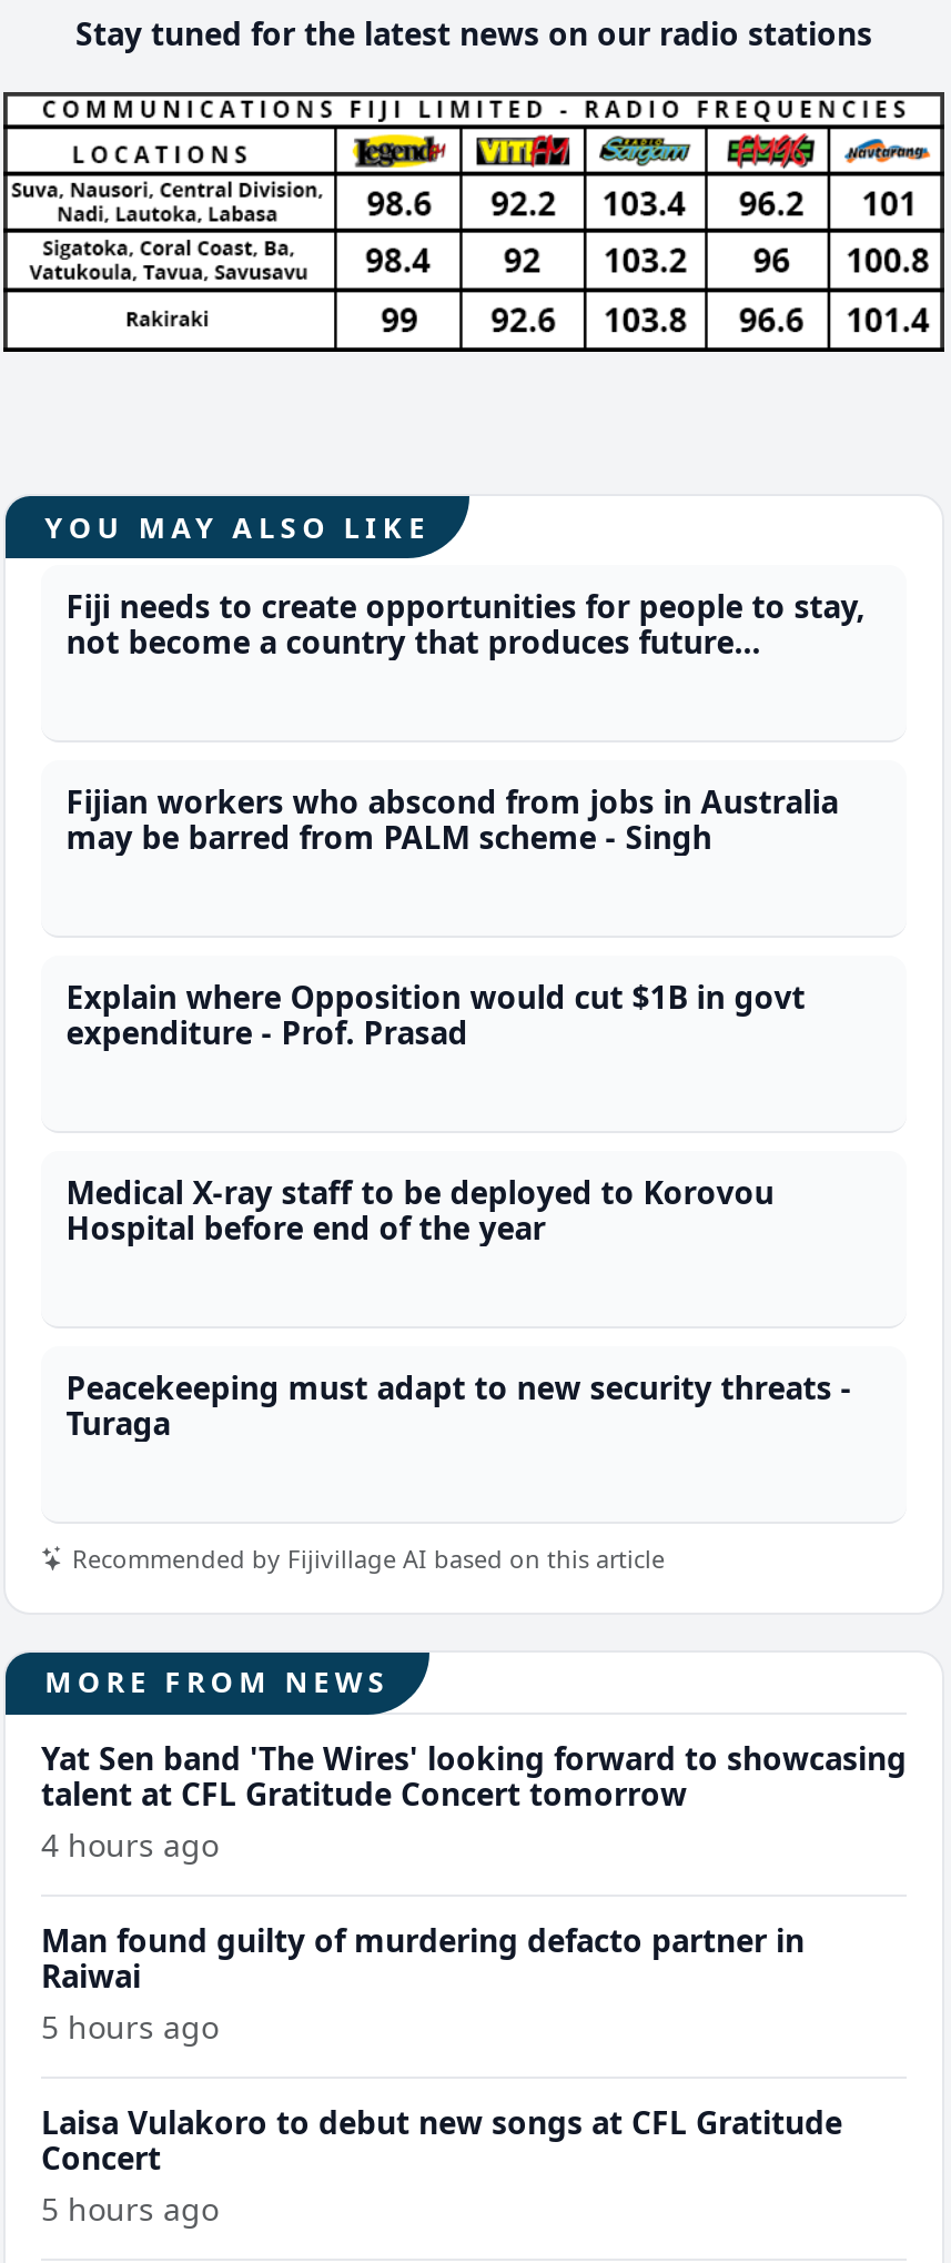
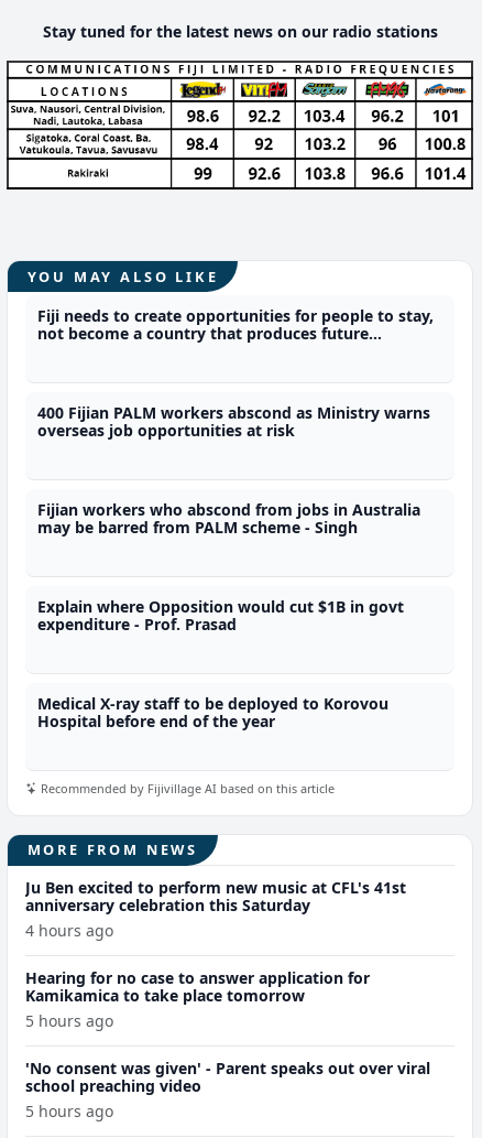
none -> [38,402,430,440] 400 Fijian PALM workers abscond as Ministry warns | overseas job opportunities at risk
moved [66,780,838,1248] -> [38,499,421,731]: Fijian workers who abscond from jobs in Australia | may be barred from PALM scheme - Singh | Explain where Opposition would cut $1B in govt | expenditure - Prof. Prasad | Medical X-ray staff to be deployed to Korovou | Hospital before end of the year
[66,1366,852,1443] Peacekeeping must adapt to new security threats - | Turaga -> none
[41,1736,907,1814] Yat Sen band 'The Wires' looking forward to showcasing | talent at CFL Gratitude Concert tomorrow -> [25,877,406,915] Ju Ben excited to perform new music at CFL's 41st | anniversary celebration this Saturday
[41,1919,805,1996] Man found guilty of murdering defacto partner in | Raiwai -> [25,967,370,1006] Hearing for no case to answer application for | Kamikamica to take place tomorrow
[41,2101,842,2178] Laisa Vulakoro to debut new songs at CFL Gratitude | Concert -> [25,1057,430,1096] 'No consent was given' - Parent speaks out over viral | school preaching video

